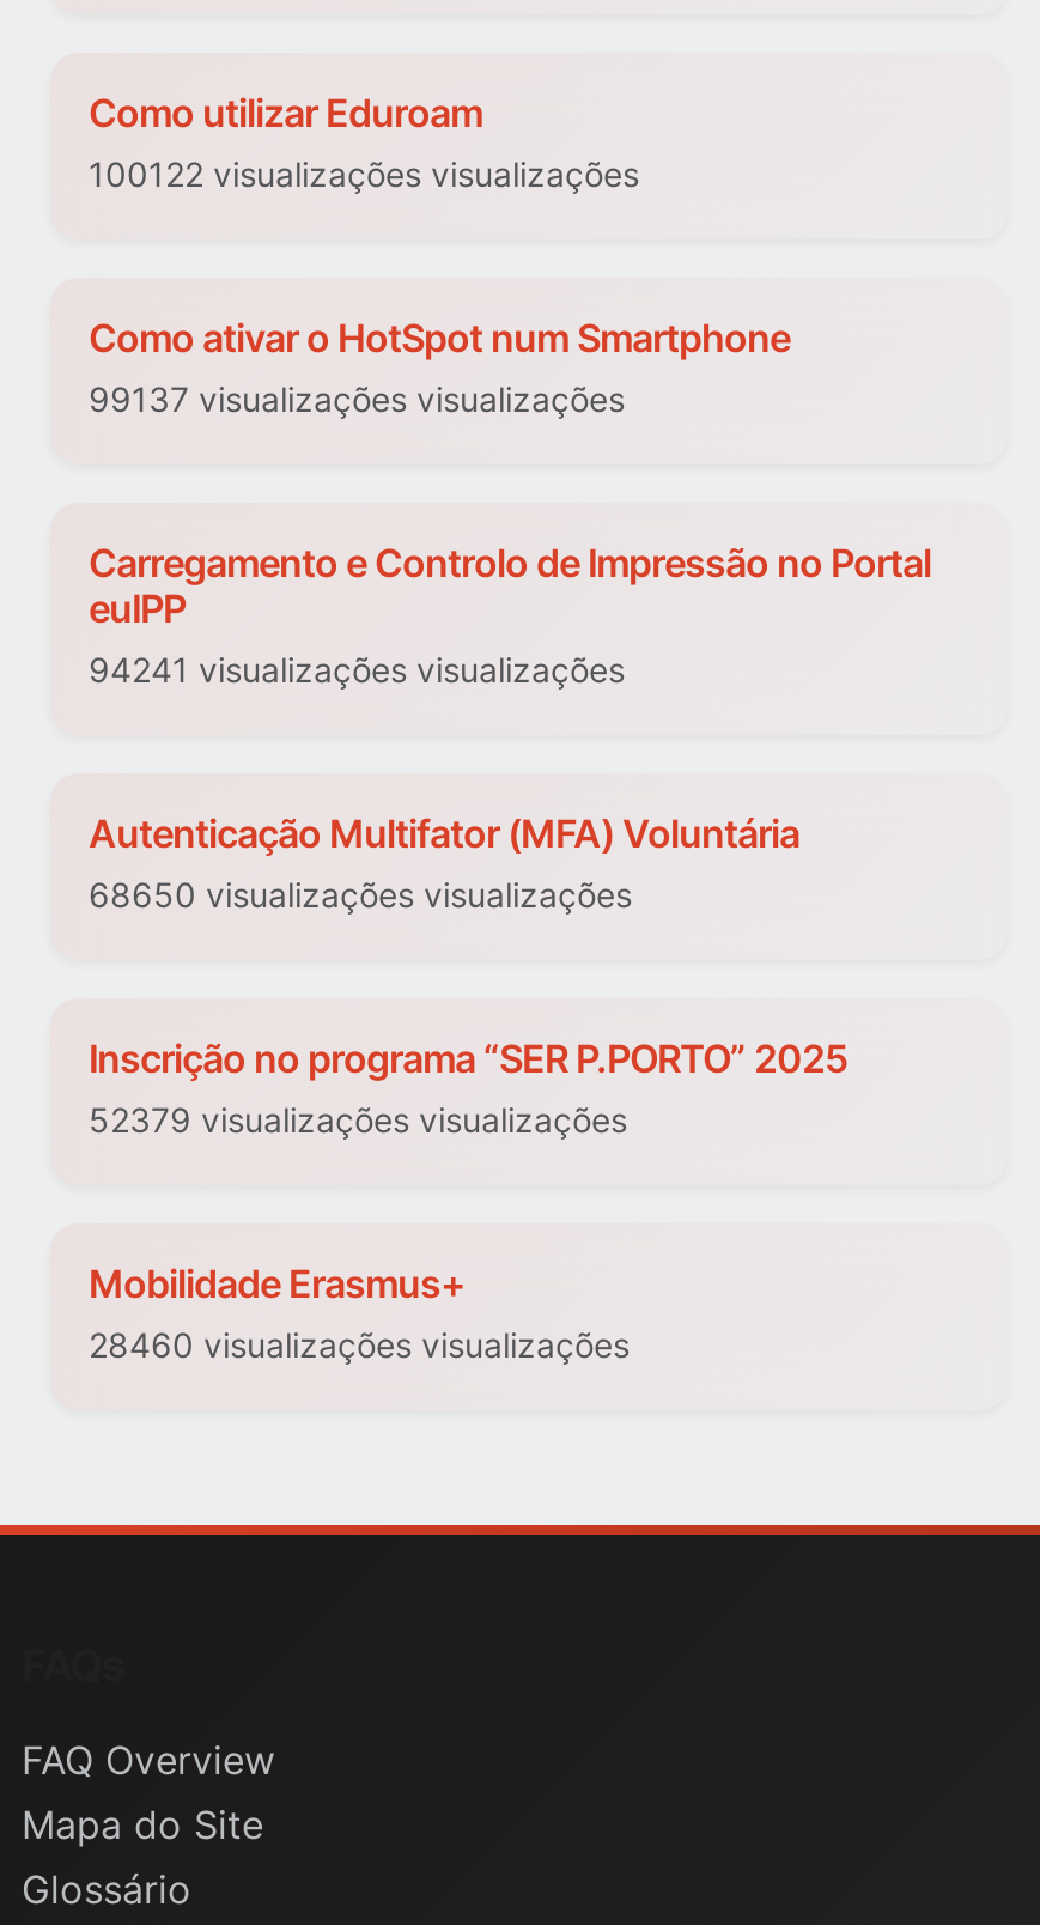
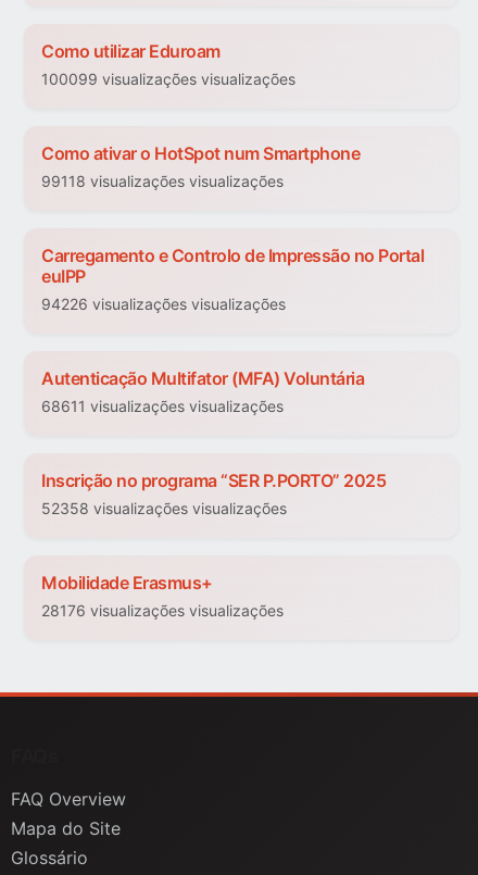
[89,154,639,195] 100122 visualizações visualizações -> [41,70,295,89] 100099 visualizações visualizações
[89,379,625,420] 99137 visualizações visualizações -> [41,172,284,191] 99118 visualizações visualizações
[89,650,625,691] 94241 visualizações visualizações -> [41,295,286,314] 94226 visualizações visualizações
[89,875,632,916] 68650 visualizações visualizações -> [41,397,284,416] 68611 visualizações visualizações
[89,1100,627,1141] 52379 visualizações visualizações -> [41,499,287,518] 52358 visualizações visualizações
[89,1325,630,1366] 28460 visualizações visualizações -> [41,602,284,620] 28176 visualizações visualizações

